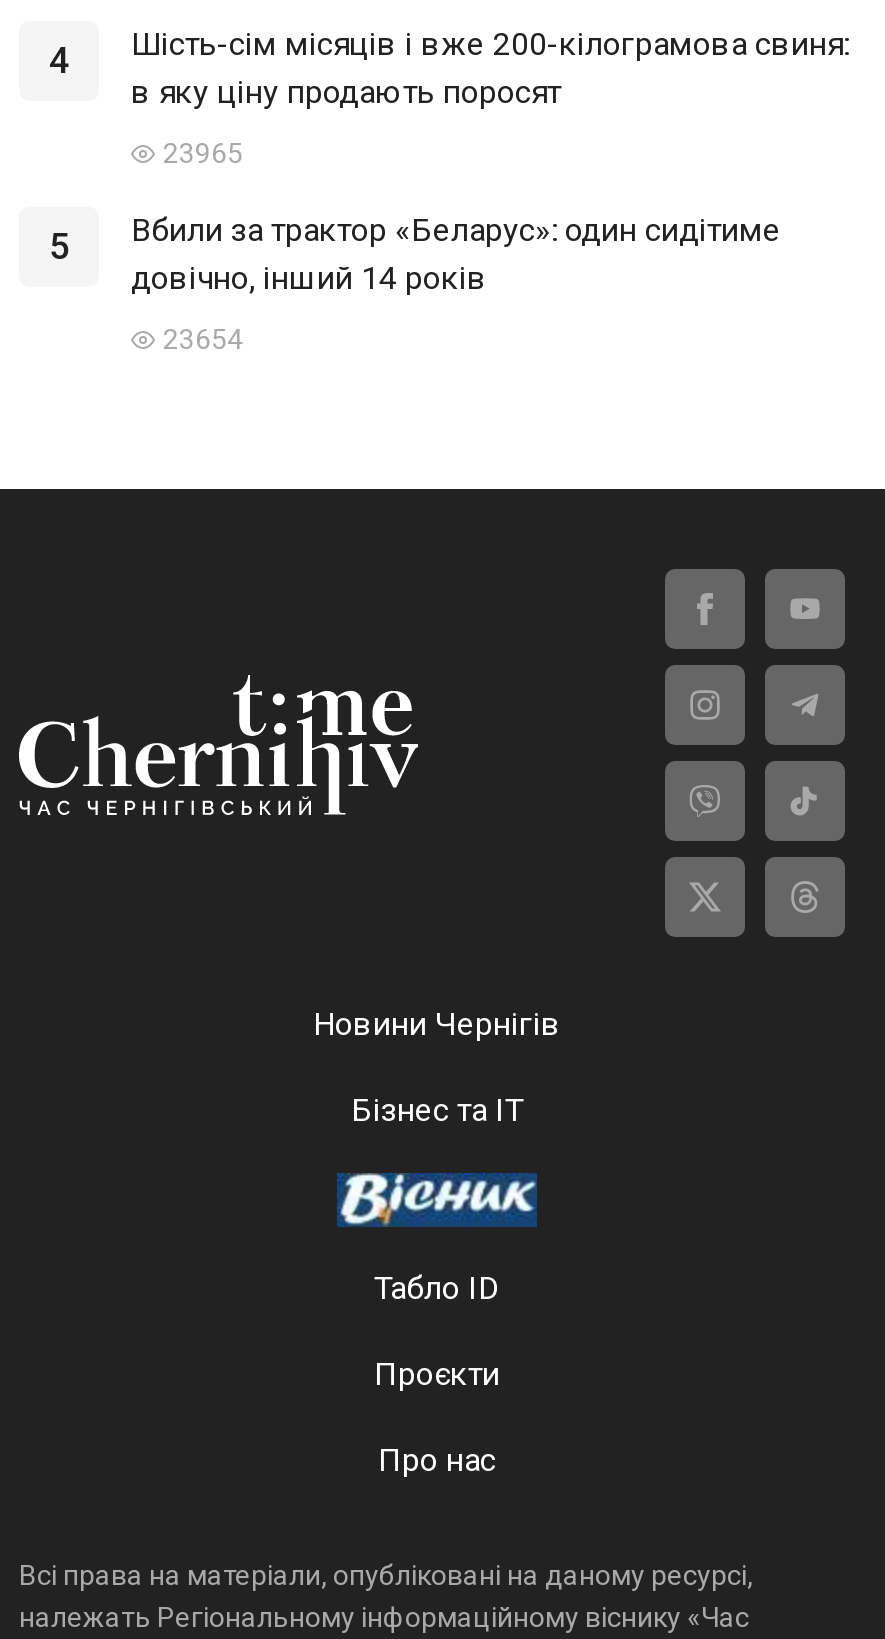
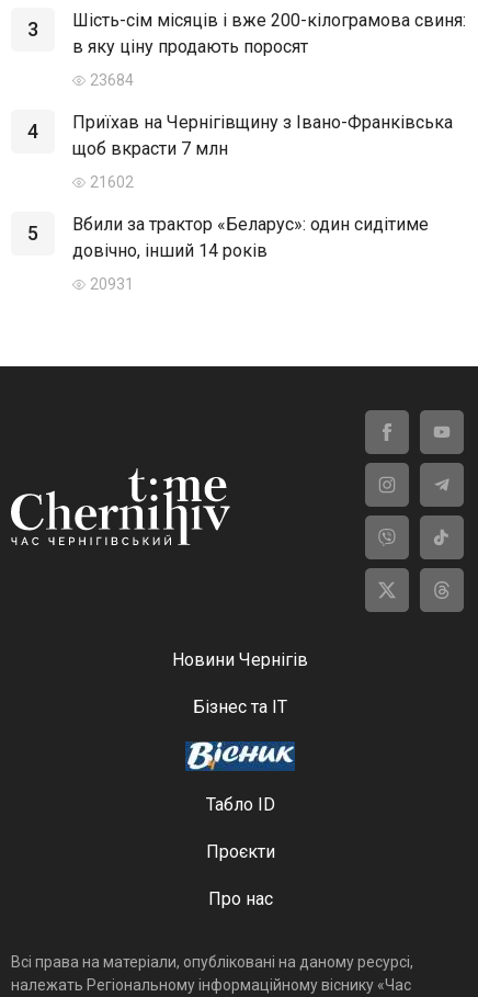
[49,25,849,82] 4 Шість-сім місяців і вже 200-кілограмова свиня: -> [27,10,466,41] 3 Шість-сім місяців і вже 200-кілограмова свиня:
[163,137,243,169] 23965 -> [27,71,453,191] 23684 | 4 | Приїхав на Чернігівщину з Івано-Франківська | щоб вкрасти 7 млн | 21602
[163,323,243,355] 23654 -> [90,275,134,293] 20931

